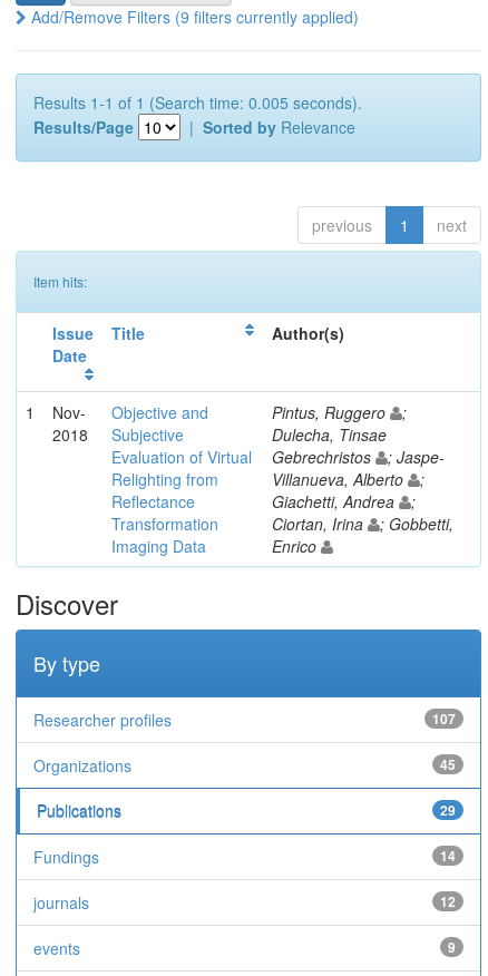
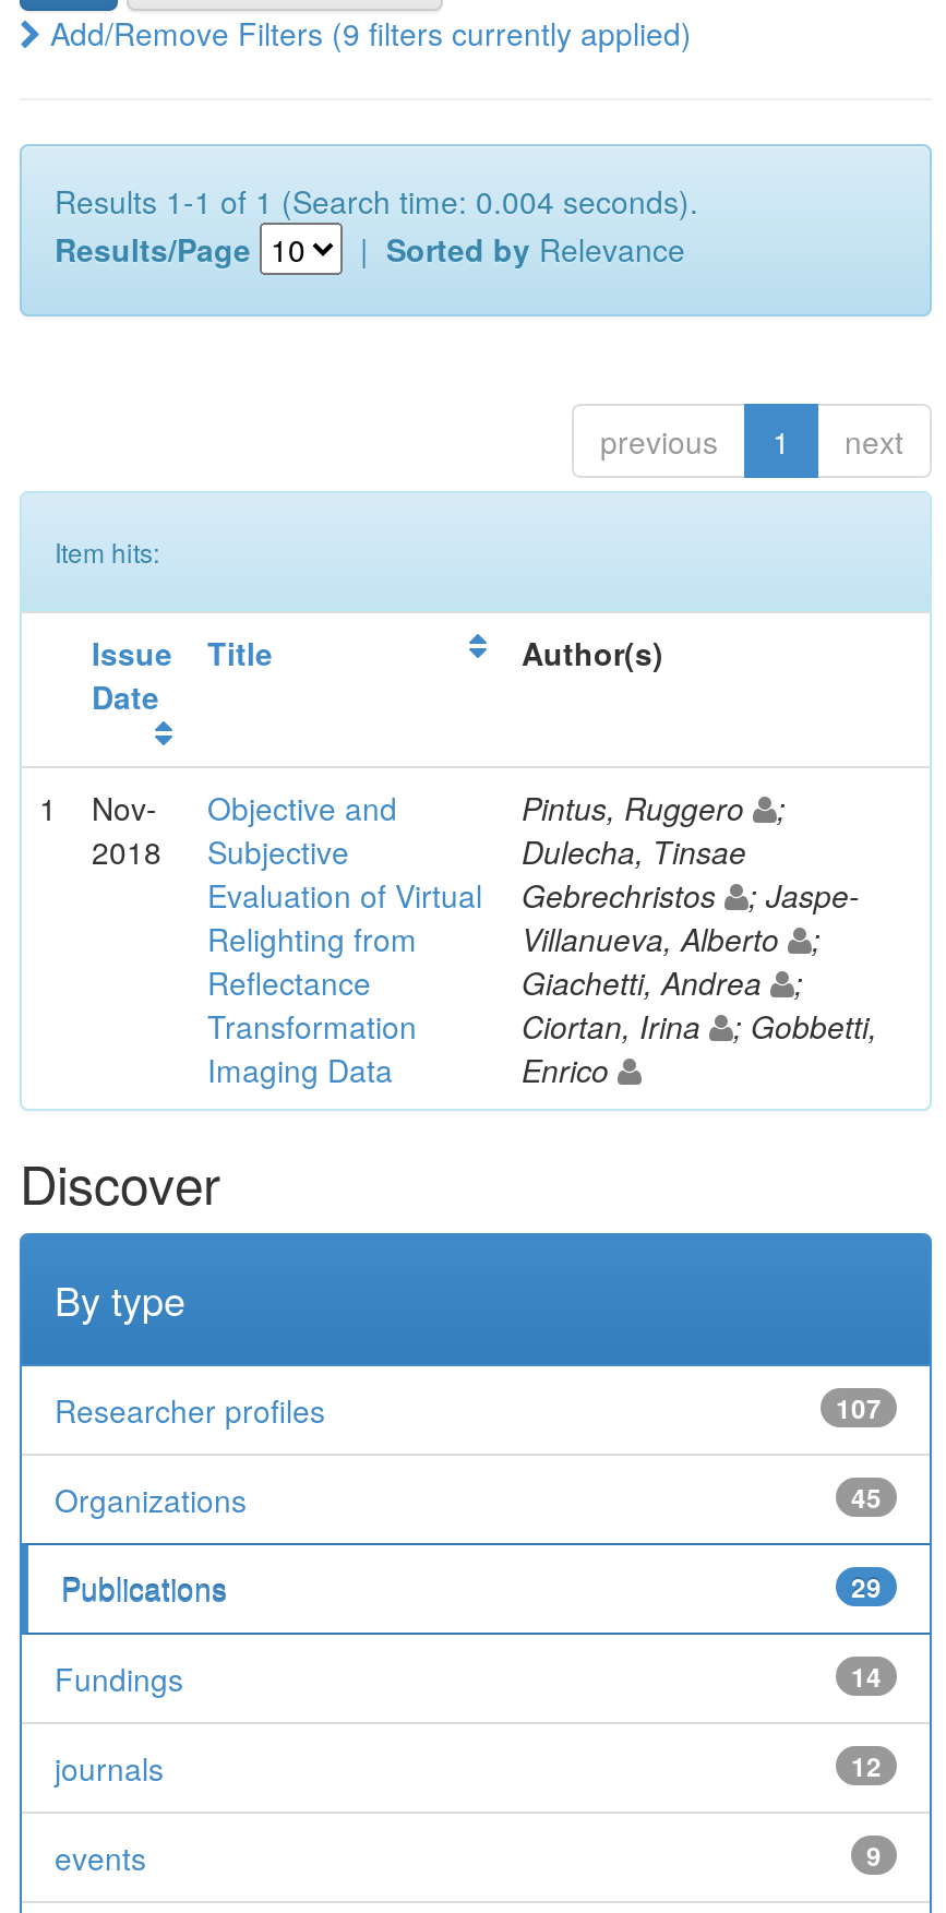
[33,91,362,114] Results 1-1 of 1 (Search time: 0.005 seconds). -> [55,179,698,223] Results 1-1 of 1 (Search time: 0.004 seconds).

